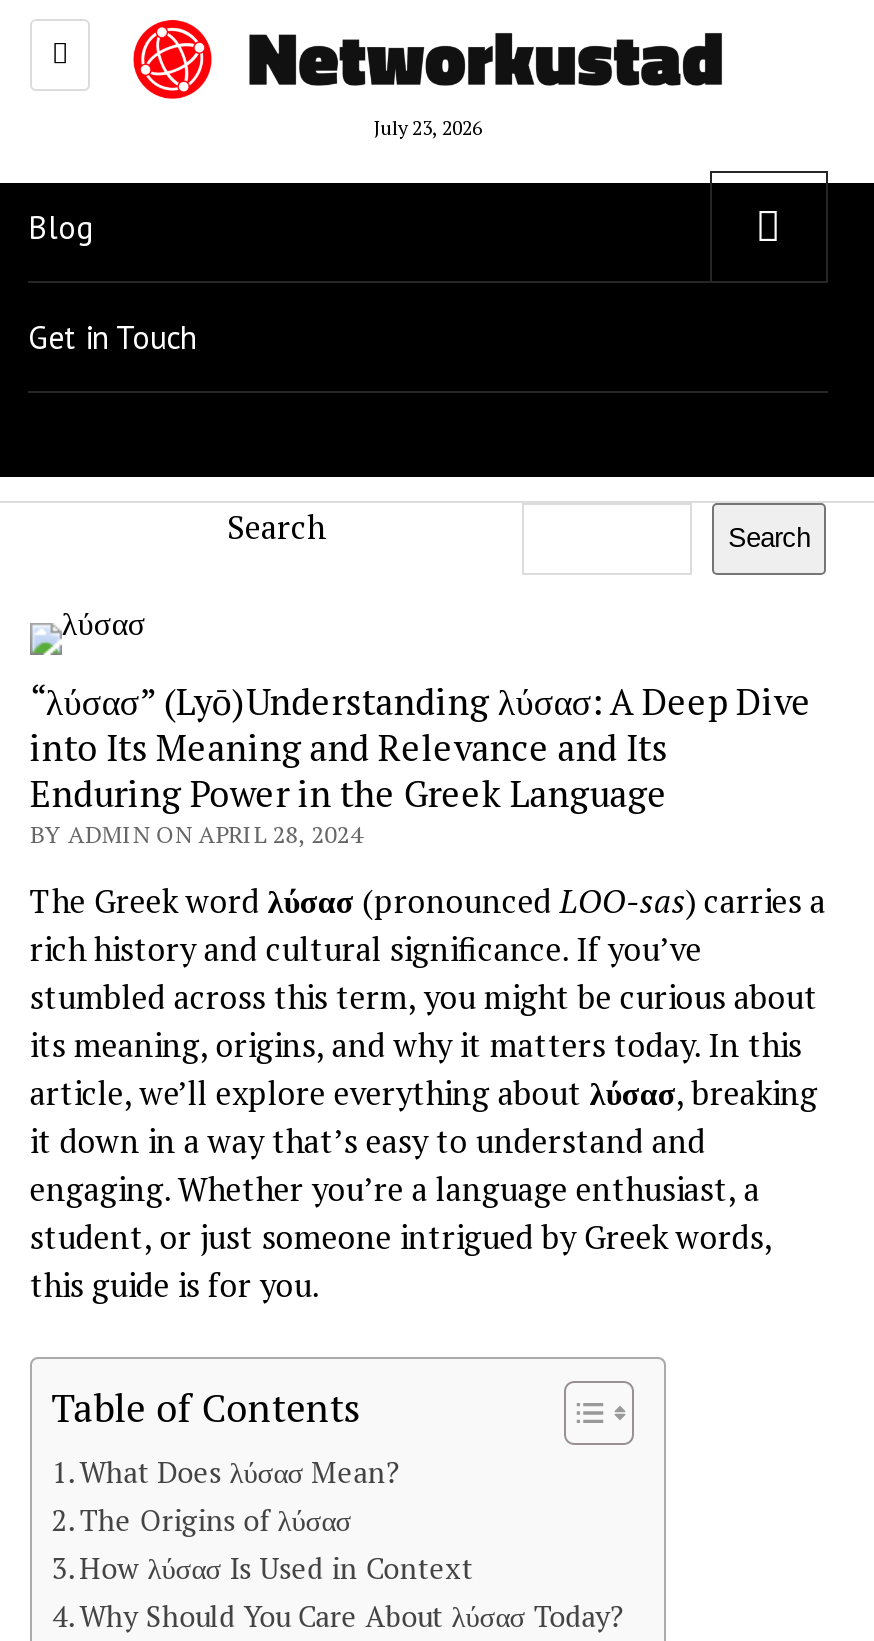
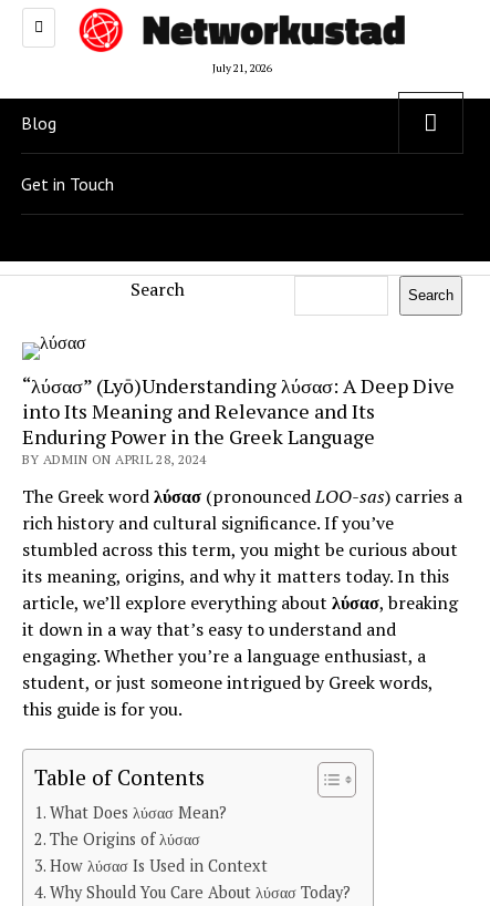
[374,115,482,141] July 23, 2026 -> [212,61,272,75] July 21, 2026

